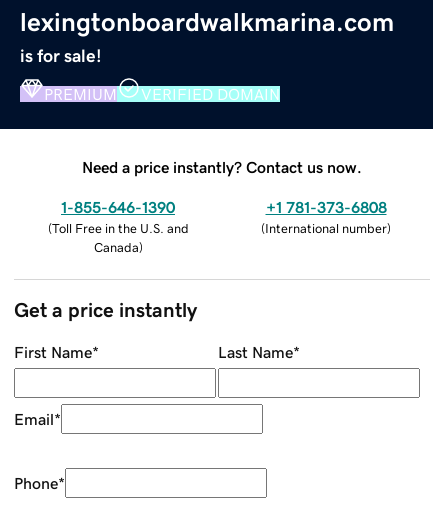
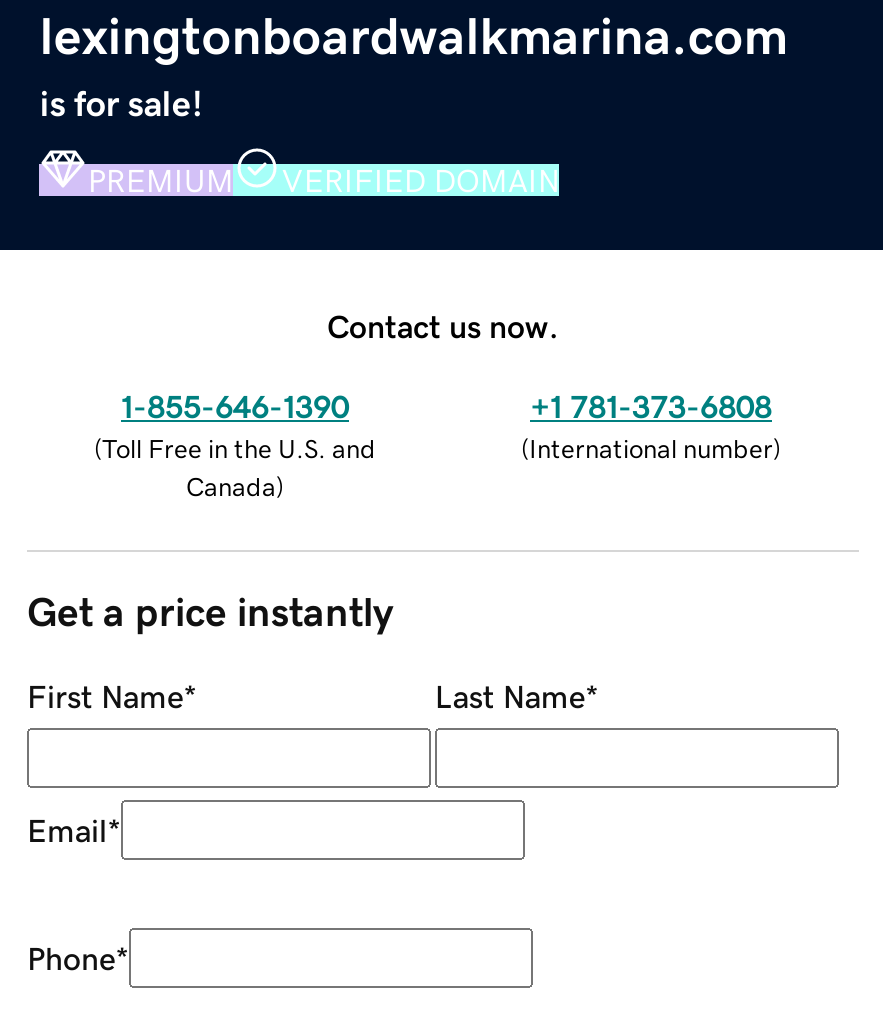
[82,159,362,175] Need a price instantly? Contact us now. -> [327,309,559,341] Contact us now.

